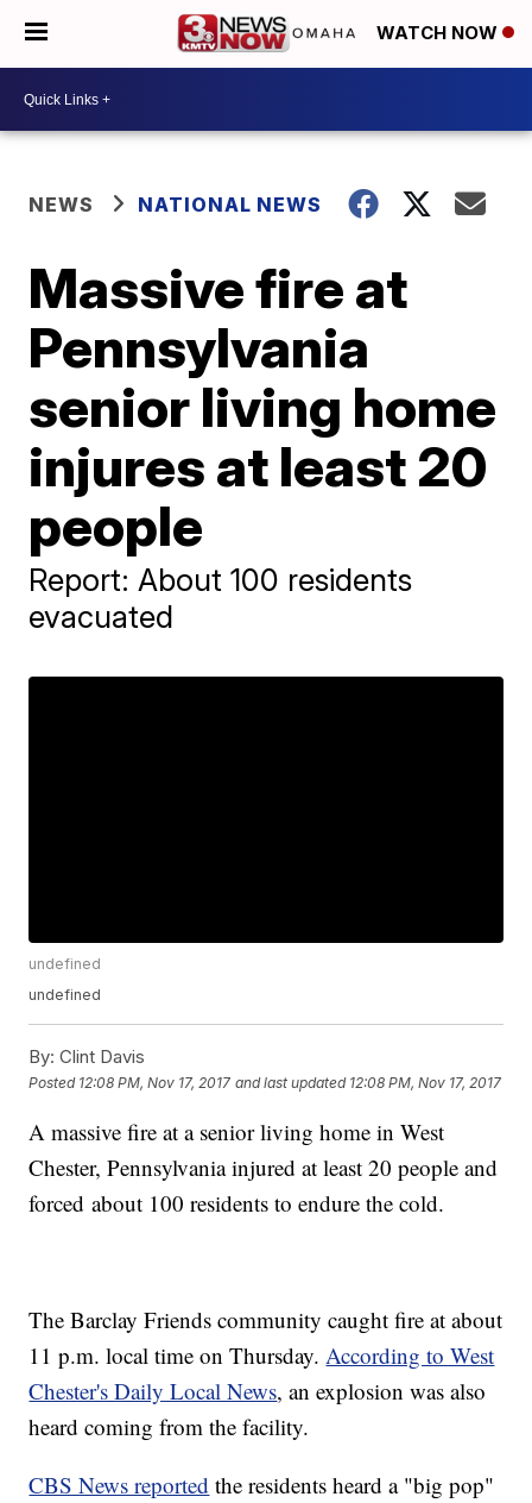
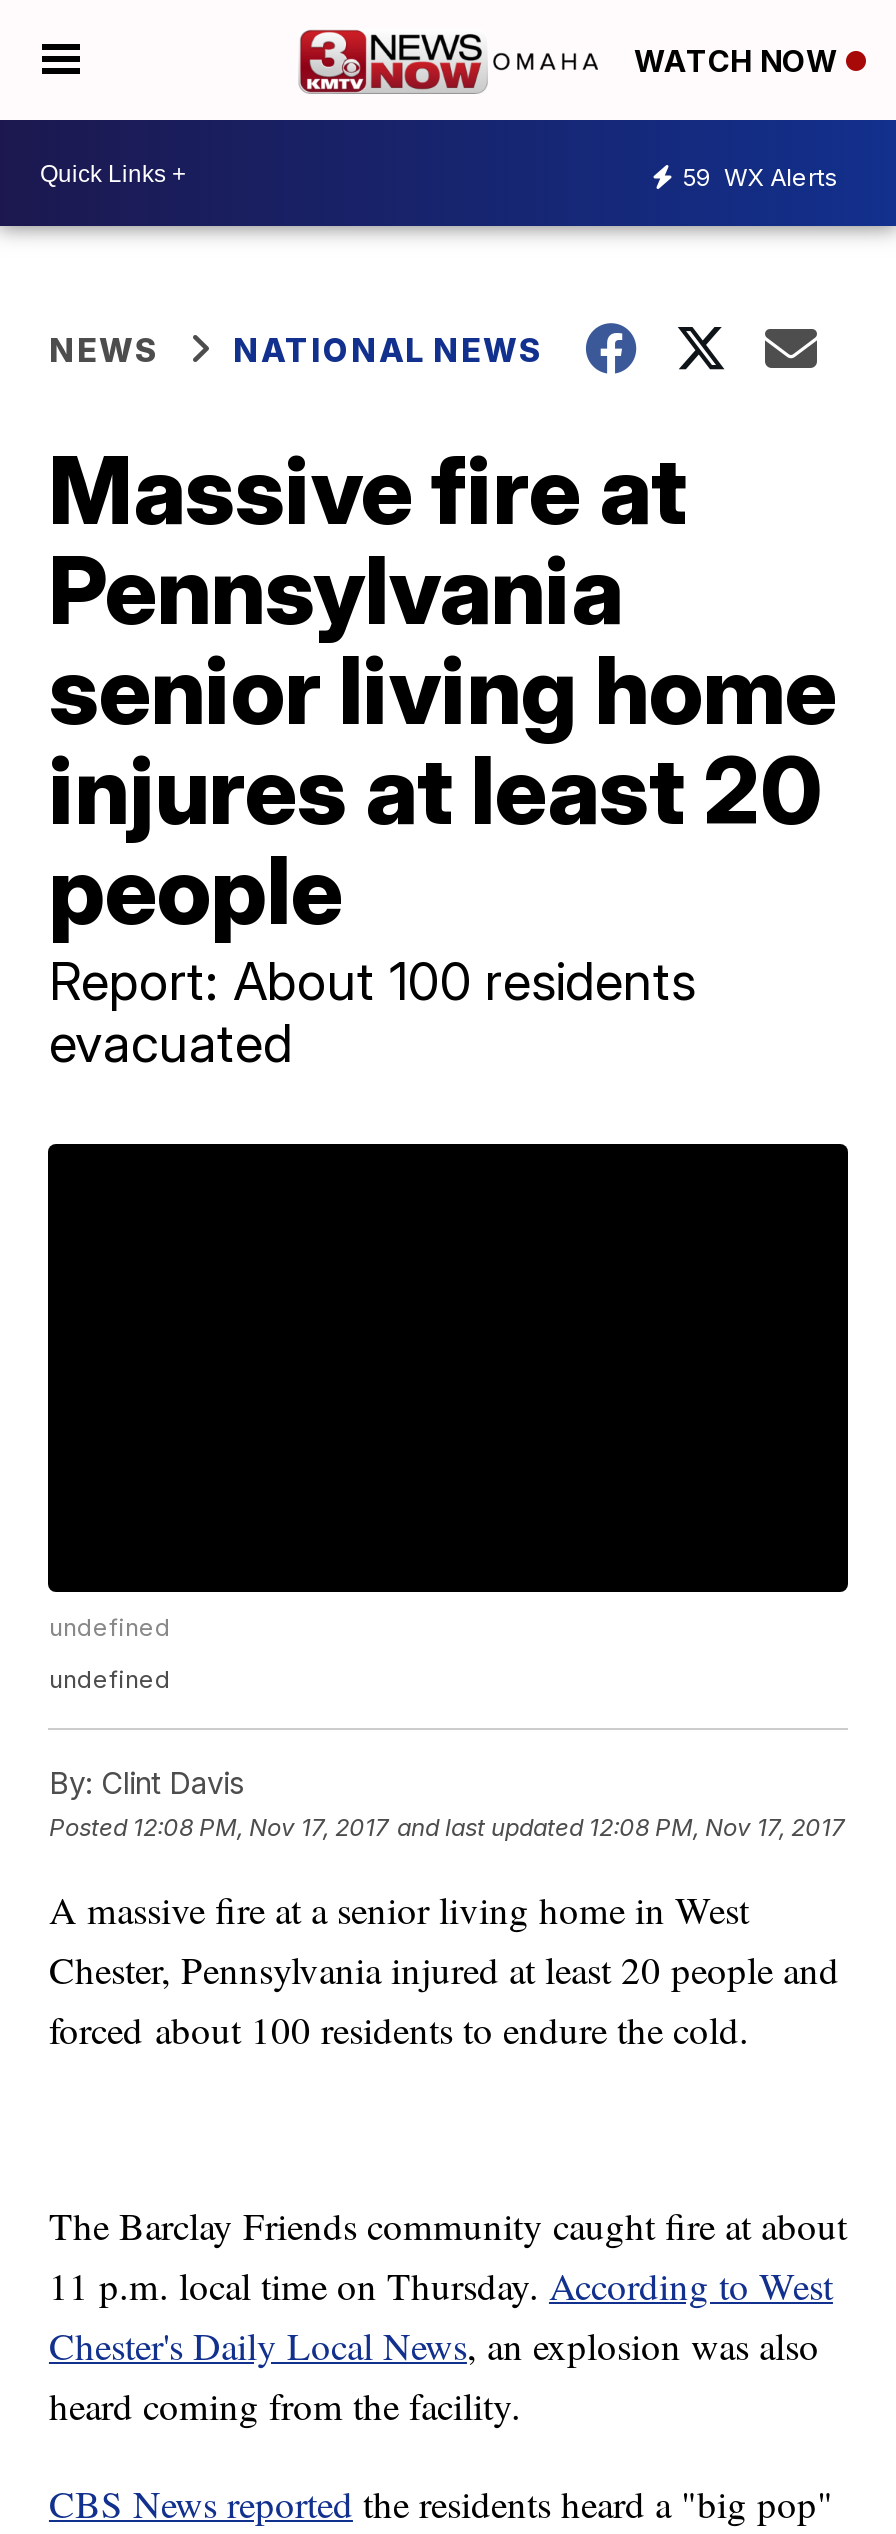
none -> [682,161,838,191] 59 WX Alerts

